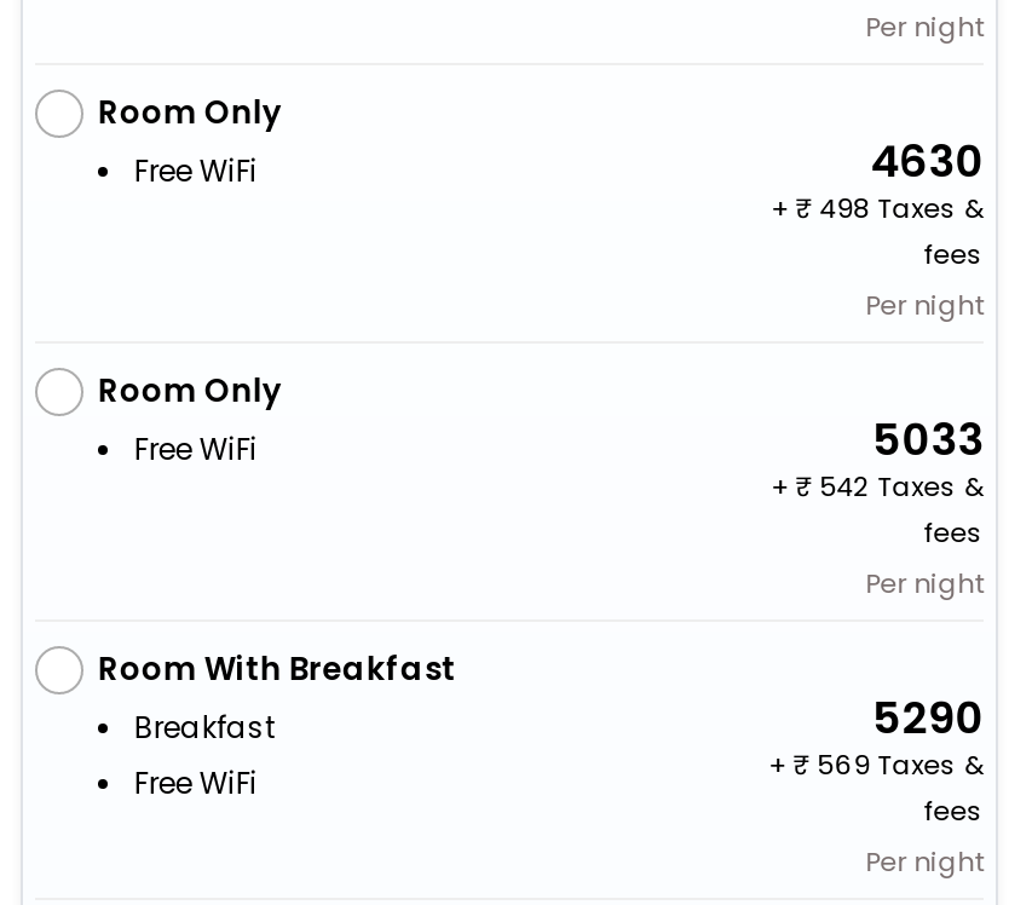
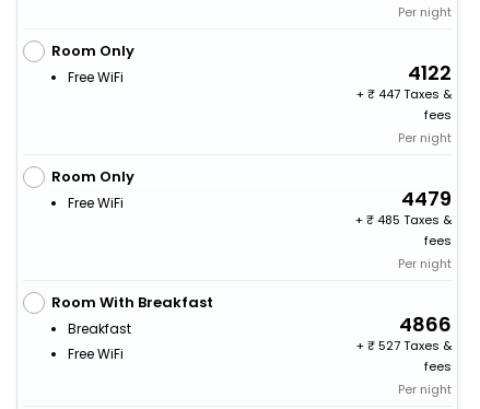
[861,130,984,190] 4630 -> [404,59,452,86] 4122
[771,188,984,227] + 498 Taxes & -> [357,85,452,102] + 447 Taxes &
[863,408,984,469] 5033 -> [397,184,452,212] 4479
[771,466,984,505] + 542 Taxes & -> [356,211,452,228] + 485 Taxes &
[863,686,984,747] 5290 -> [395,310,452,338] 4866
[769,745,984,783] + 569 Taxes & -> [357,336,452,354] + 527 Taxes &

